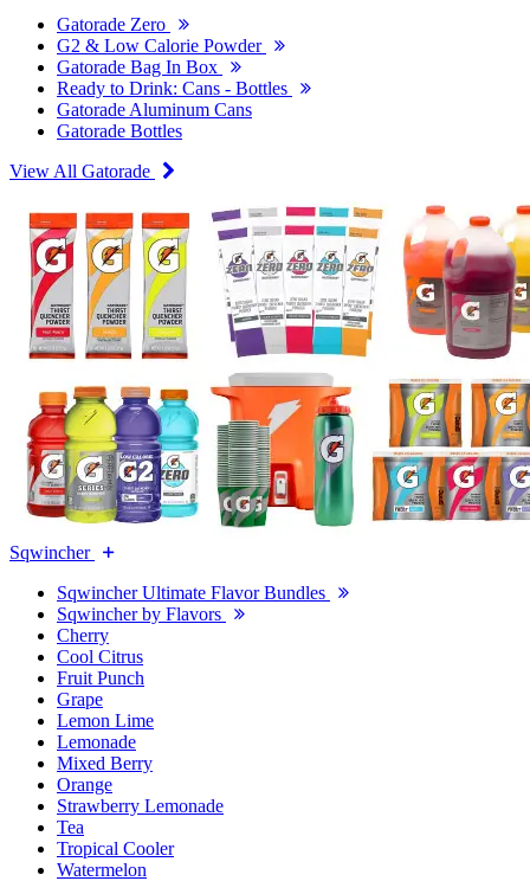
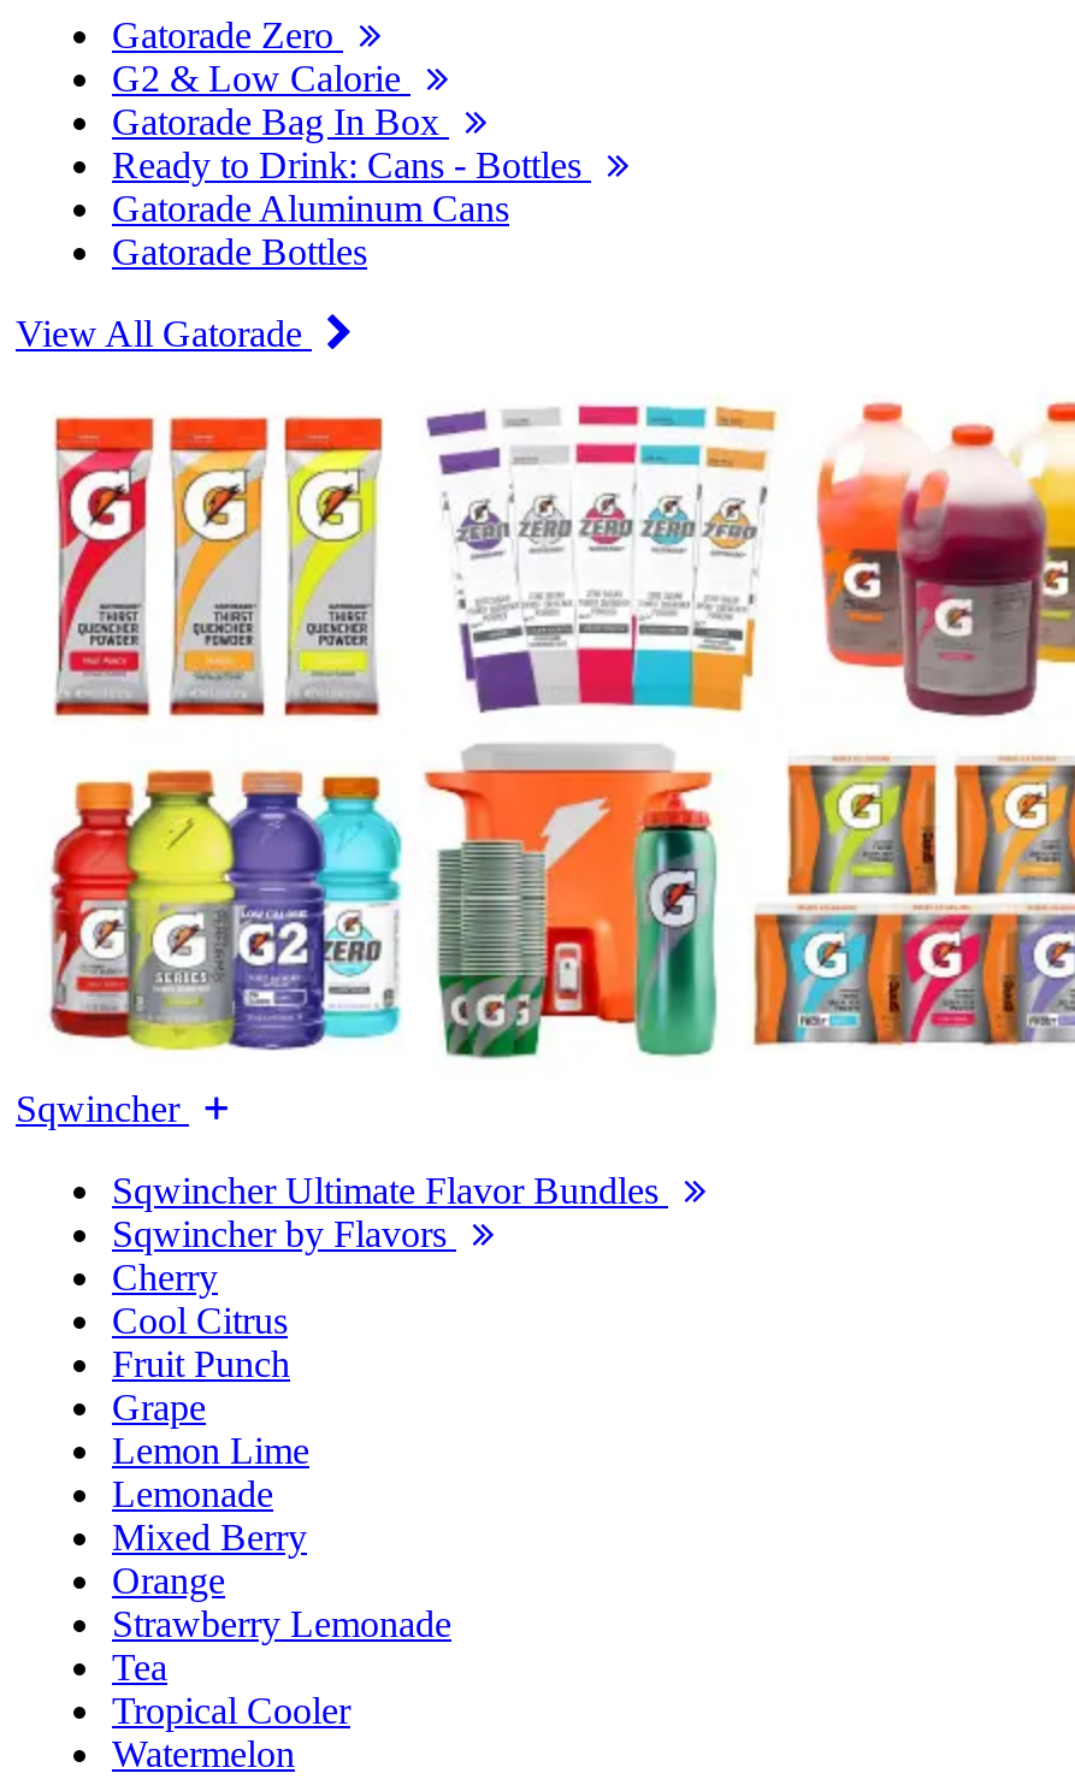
[57,36,266,56] G2 & Low Calorie Powder -> [112,59,410,100] G2 & Low Calorie

